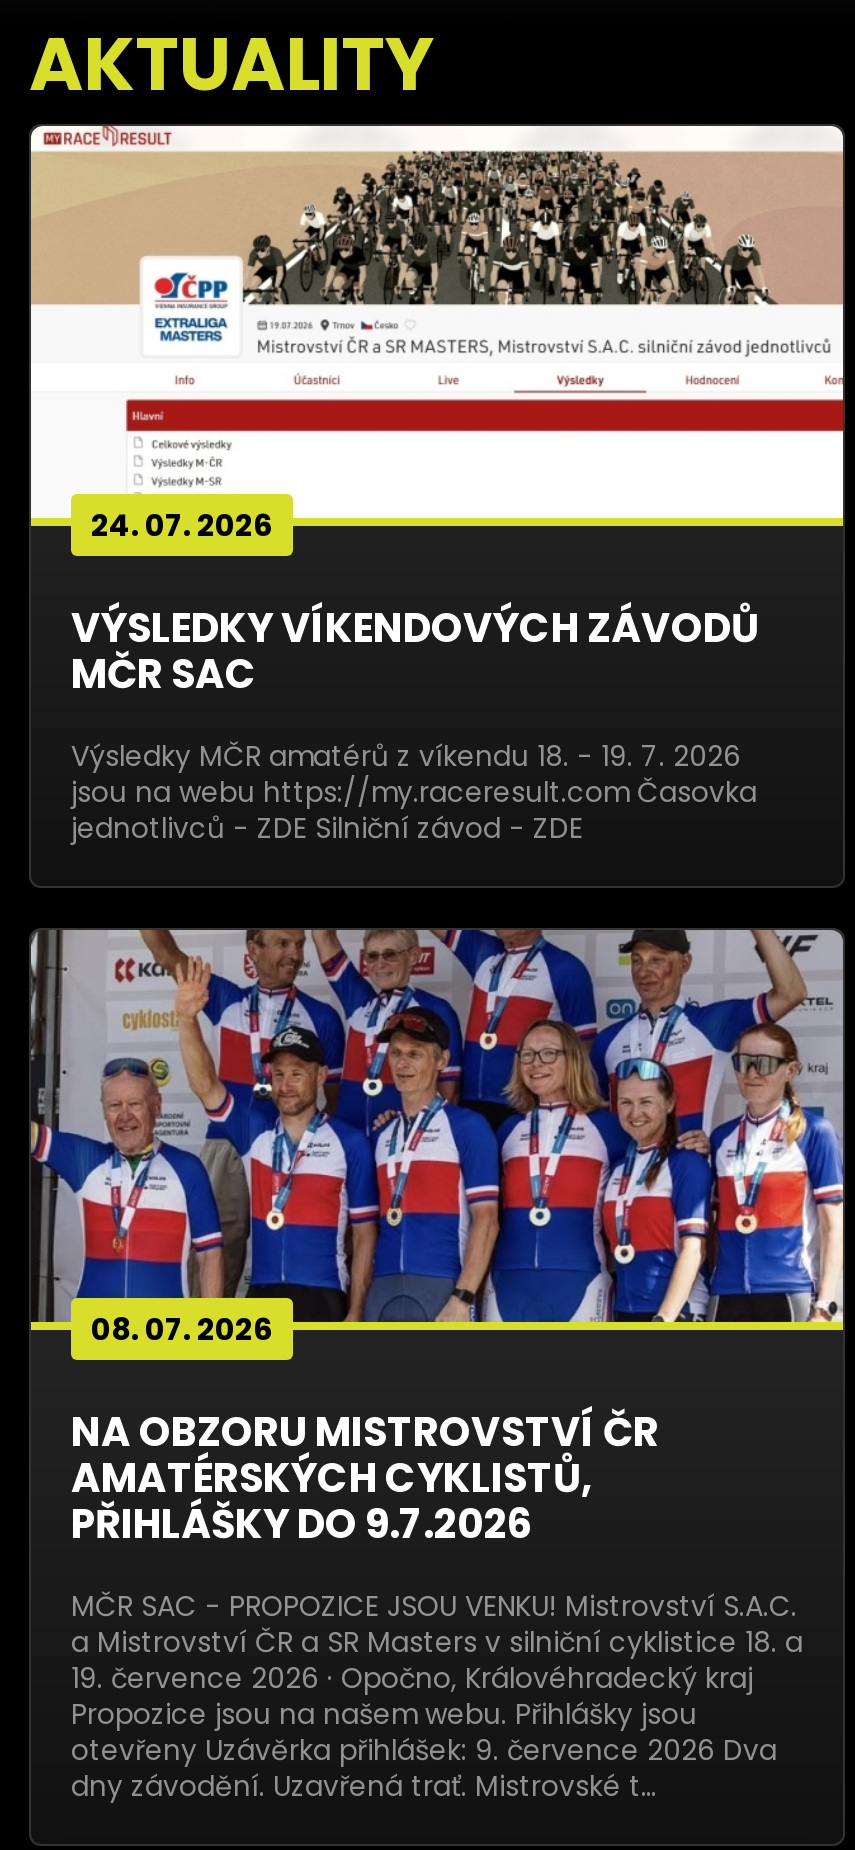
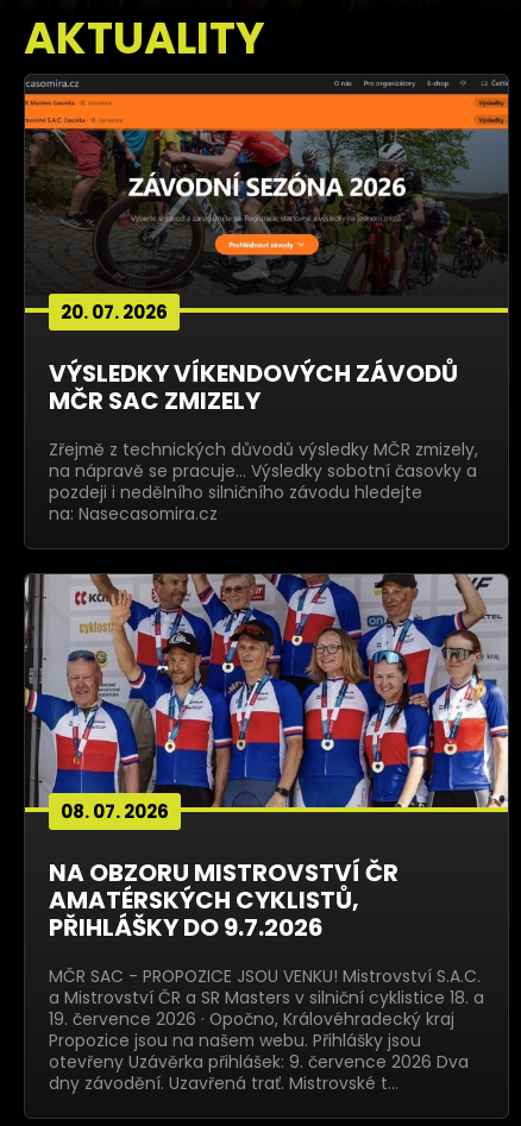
[29,124,845,546] [image] | 24. 07. 2026 -> [24,75,509,325] [image] | 20. 07. 2026
[71,646,257,702] MČR SAC -> [49,384,260,417] MČR SAC ZMIZELY
[71,736,757,848] Výsledky MČR amatérů z víkendu 18. - 19. 7. 2026 | jsou na webu https://my.raceresult.com Časovka | jednotlivců - ZDE Silniční závod - ZDE -> [49,438,478,526] Zřejmě z technických důvodů výsledky MČR zmizely, | na nápravě se pracuje... Výsledky sobotní časovky a | pozdeji i nedělního silničního závodu hledejte | na: Nasecasomira.cz

